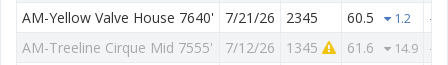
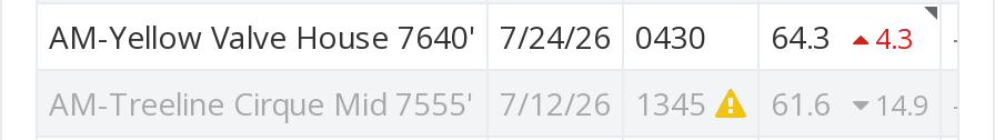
[22,8,318,27] AM-Yellow Valve House 7640' 7/21/26 2345 -> [49,16,706,58] AM-Yellow Valve House 7640' 7/24/26 0430
[347,8,378,27] 60.5 -> [771,16,840,58] 64.3
[391,10,411,27] 1.2 -> [868,20,913,58] 4.3

